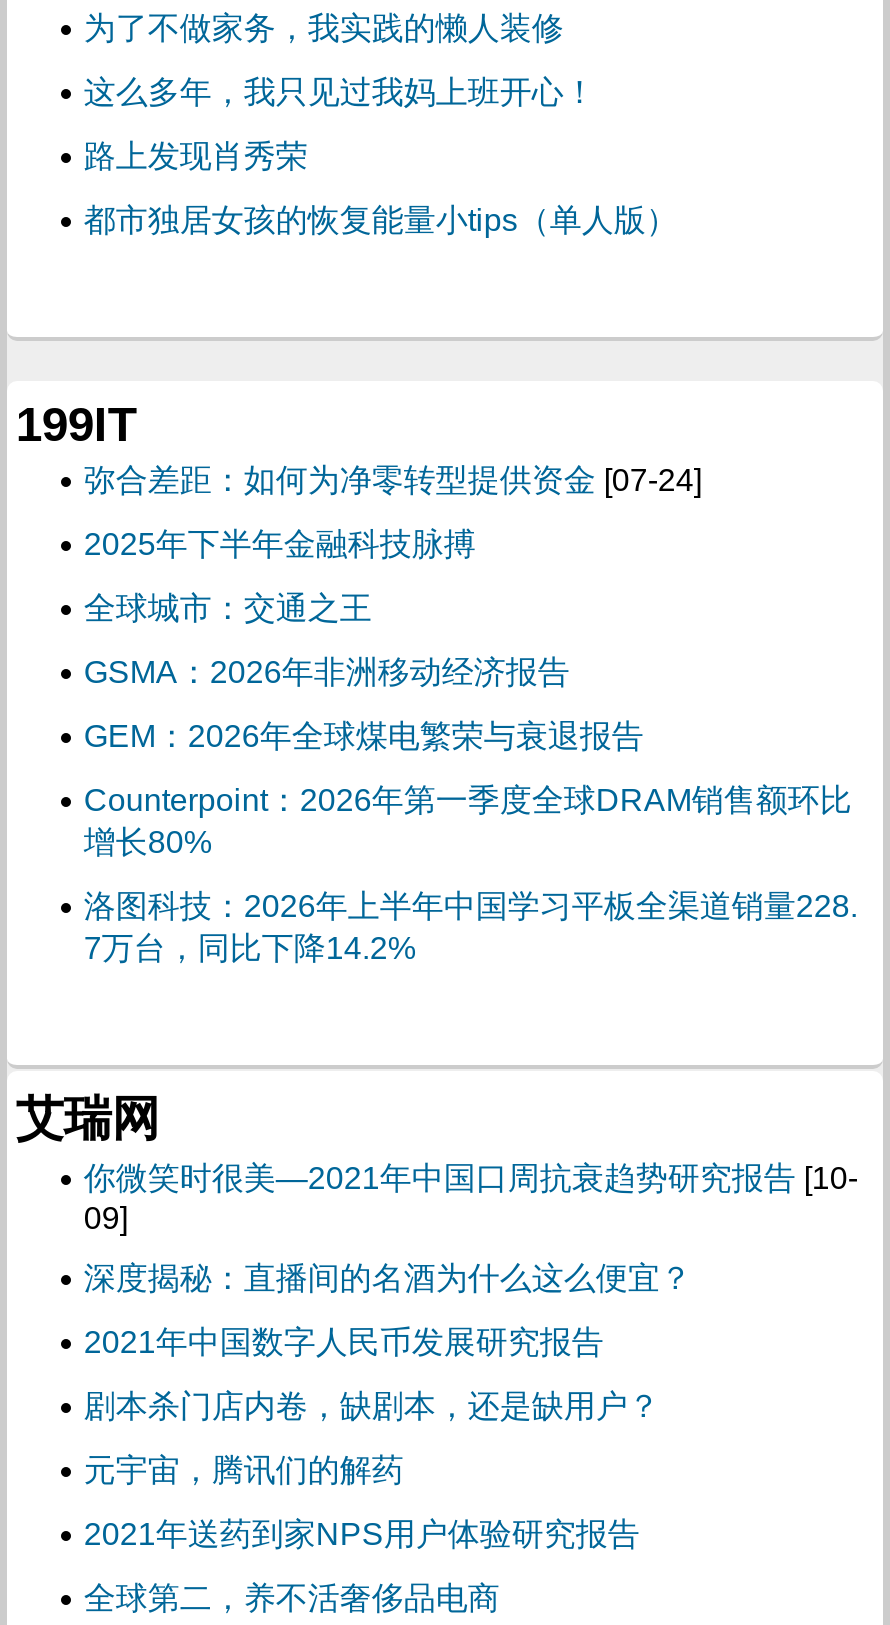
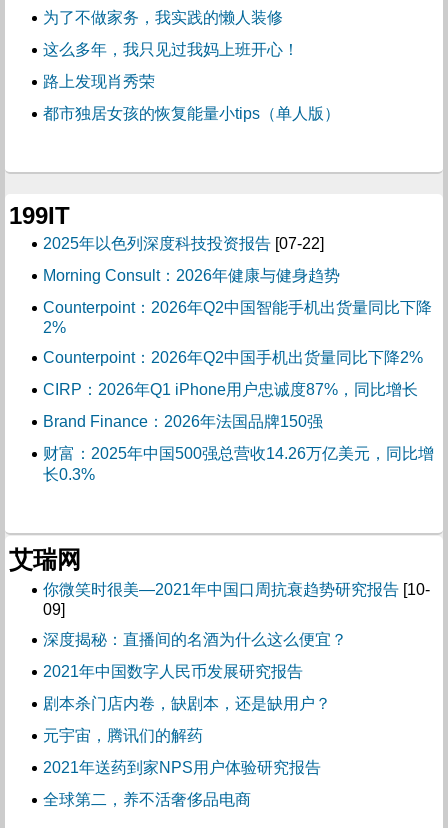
[84,464,702,498] 弥合差距：如何为净零转型提供资金[07-24] -> [43,235,324,252] 2025年以色列深度科技投资报告[07-22]
[84,528,476,562] 2025年下半年金融科技脉搏 -> [43,267,340,284] Morning Consult：2026年健康与健身趋势
[84,592,372,626] 全球城市：交通之王 -> [43,299,432,336] Counterpoint：2026年Q2中国智能手机出货量同比下降 | 2%
[84,656,570,690] GSMA：2026年非洲移动经济报告 -> [43,349,423,366] Counterpoint：2026年Q2中国手机出货量同比下降2%
[84,720,644,754] GEM：2026年全球煤电繁荣与衰退报告 -> [43,381,418,398] CIRP：2026年Q1 iPhone用户忠诚度87%，同比增长
[84,784,852,860] Counterpoint：2026年第一季度全球DRAM销售额环比 | 增长80% -> [43,413,323,430] Brand Finance：2026年法国品牌150强
[84,890,858,966] 洛图科技：2026年上半年中国学习平板全渠道销量228. | 7万台，同比下降14.2% -> [43,445,434,483] 财富：2025年中国500强总营收14.26万亿美元，同比增 | 长0.3%

